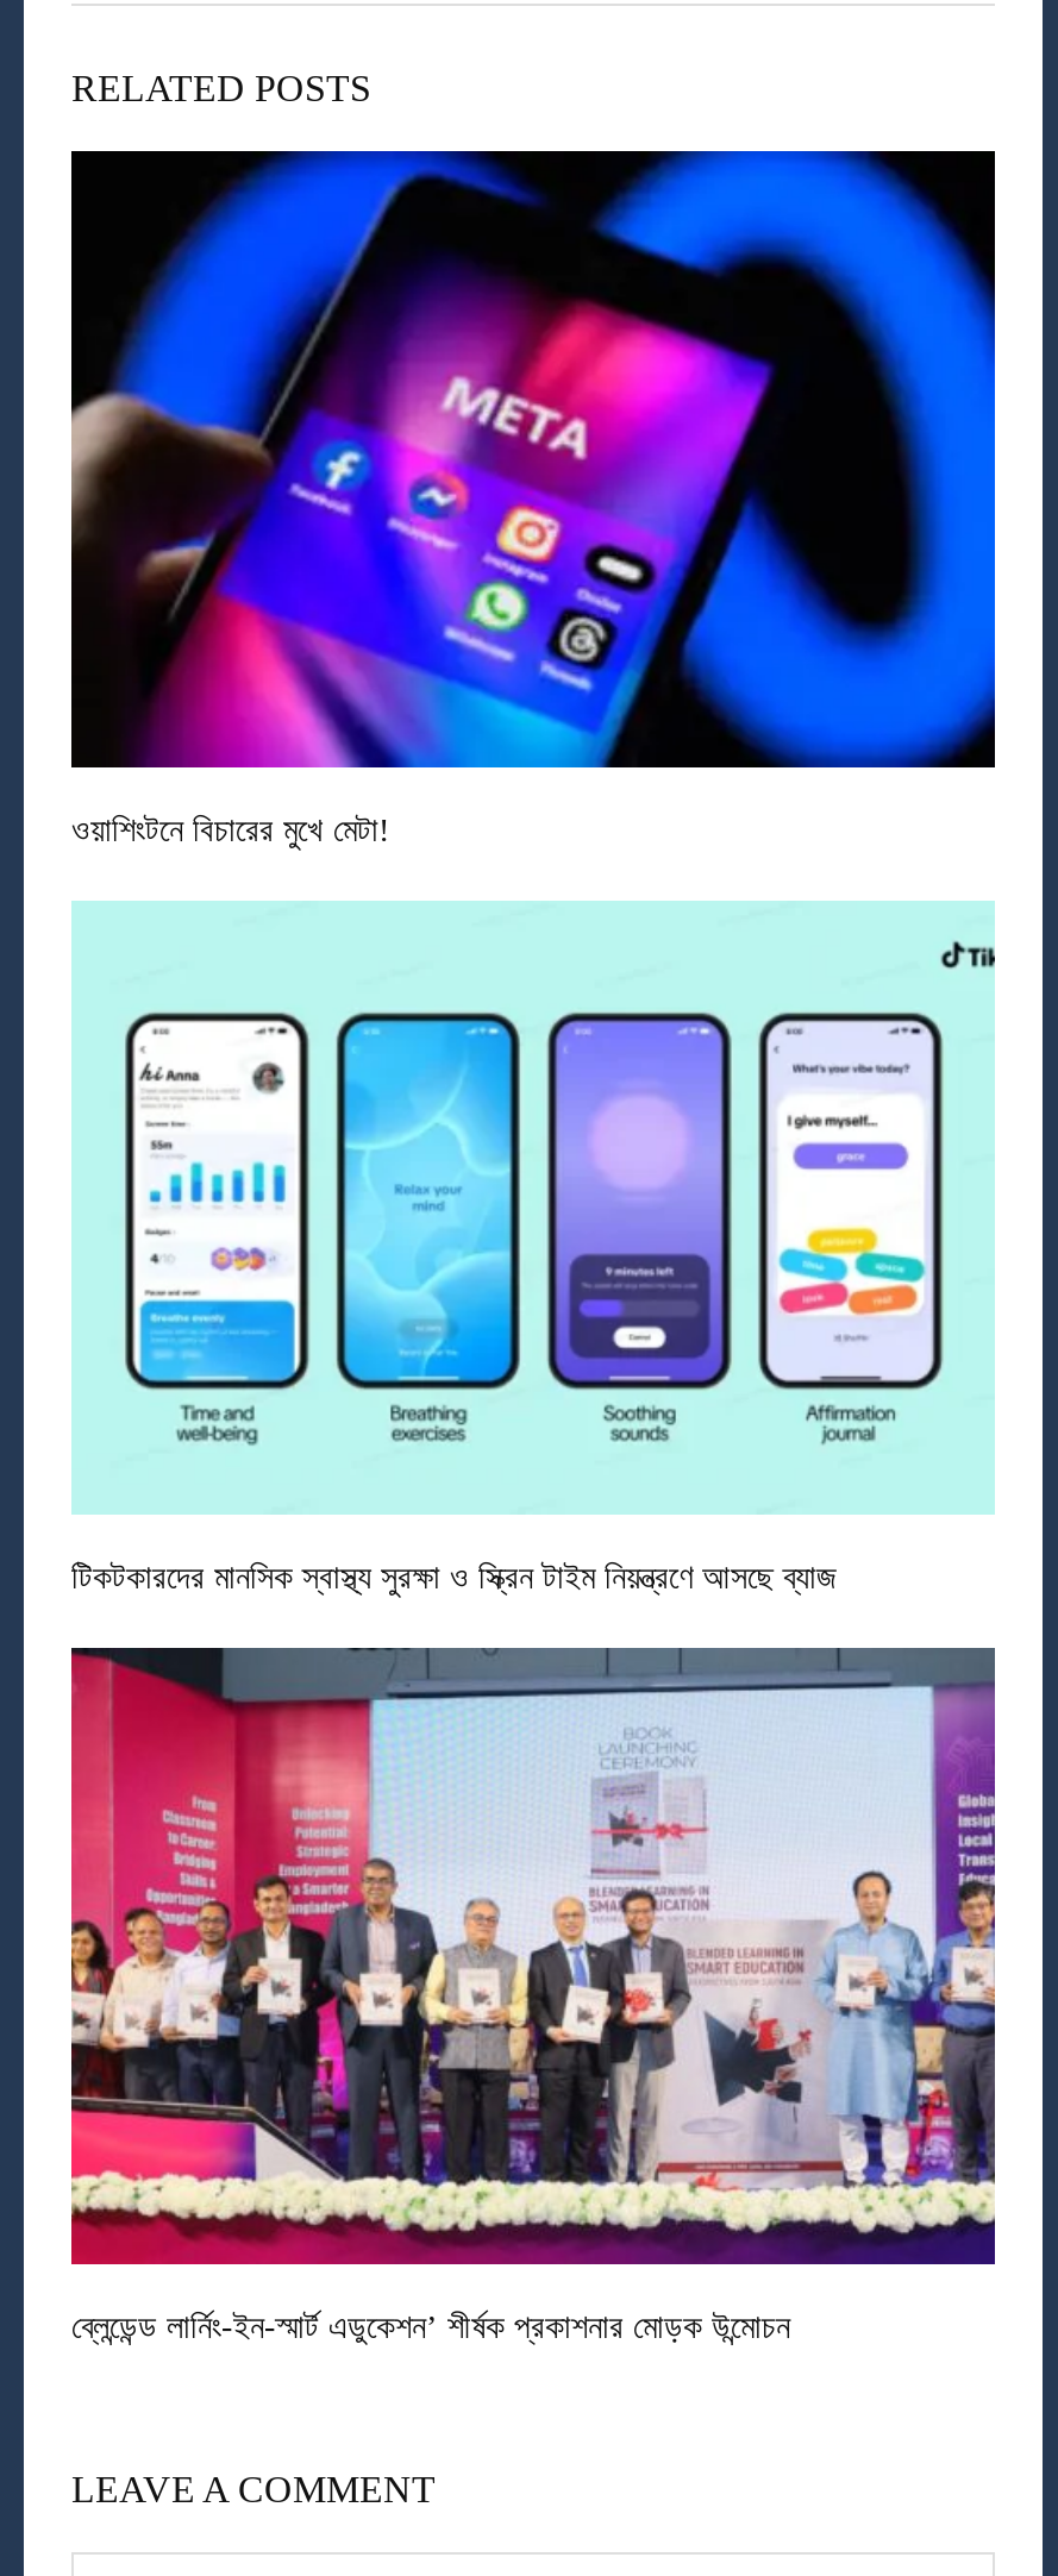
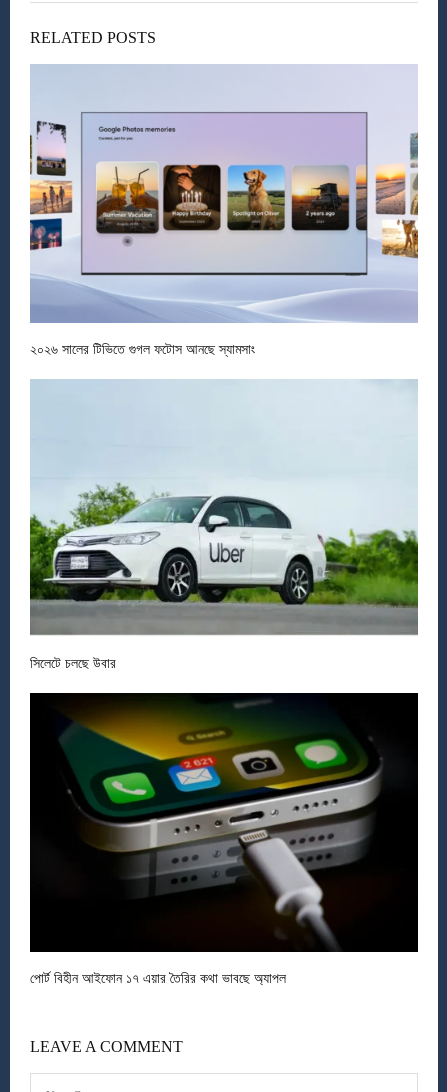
[69,149,997,848] [image] | ওয়াশিংটনে বিচারের মুখে মেটা! -> [29,64,419,357] [image] | ২০২৬ সালের টিভিতে গুগল ফটোস আনছে স্যামসাং
[71,905,997,1597] [image] | টিকটকারদের মানসিক স্বাস্থ্য সুরক্ষা ও স্ক্রিন টাইম নিয়ন্ত্রণে আসছে ব্যাজ -> [29,380,419,671] [image] | সিলেটে চলছে উবার
[69,1646,997,2345] [image] | ব্লেন্ডেন্ড লার্নিং-ইন-স্মার্ট এডুকেশন’ শীর্ষক প্রকাশনার মোড়ক উন্মোচন -> [29,692,419,986] [image] | পোর্ট বিহীন আইফোন ১৭ এয়ার তৈরির কথা ভাবছে অ্যাপল

